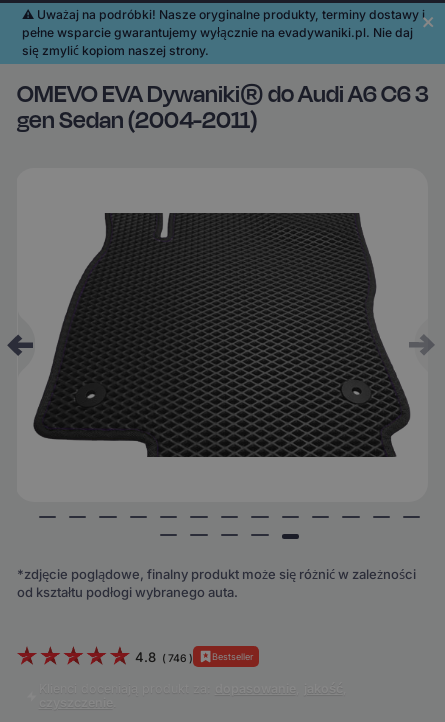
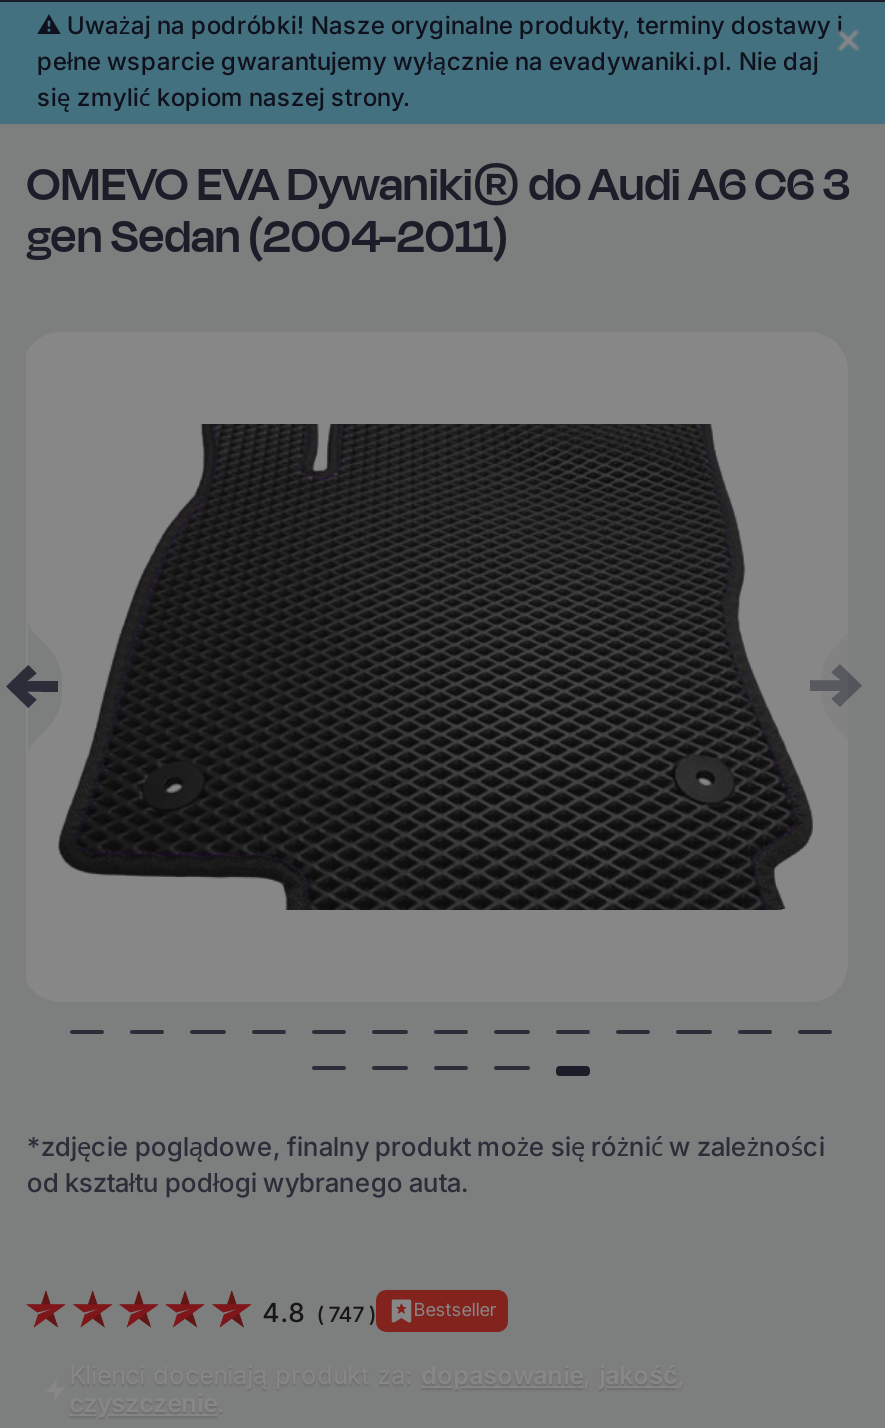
[135,649,253,665] 4.8 ( 746 ) Bestseller -> [262,1296,496,1328] 4.8 ( 747 ) Bestseller

